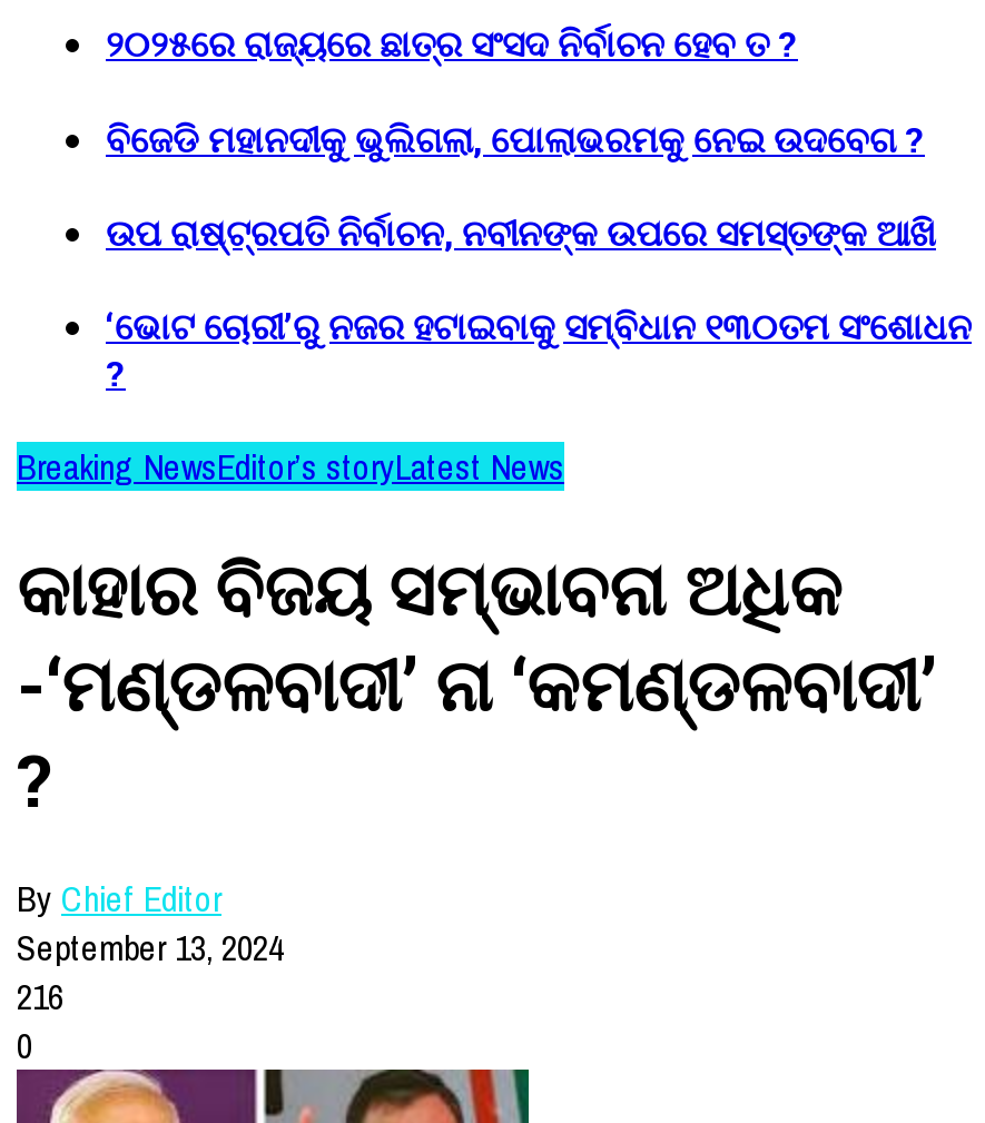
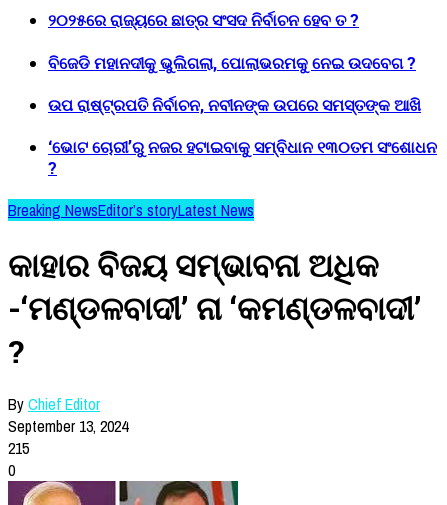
[17,972,63,1021] 216 -> [8,437,29,459] 215

